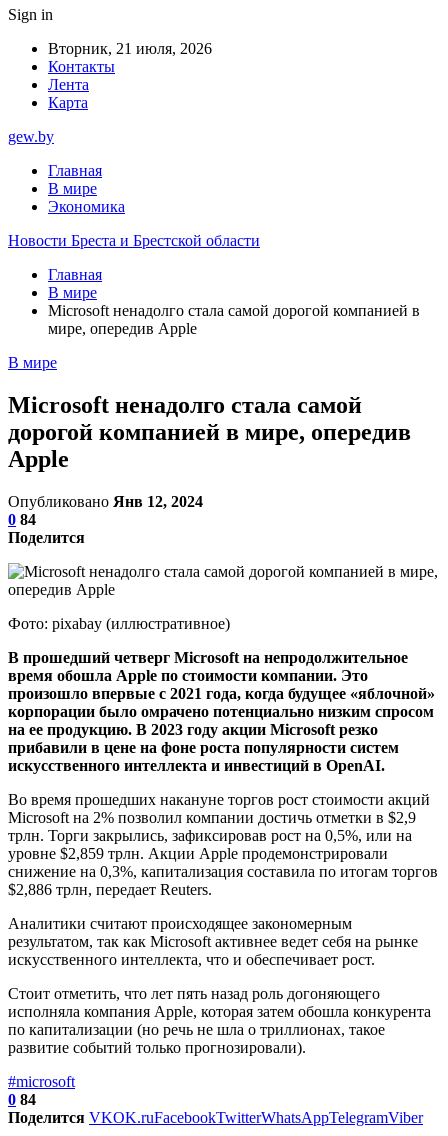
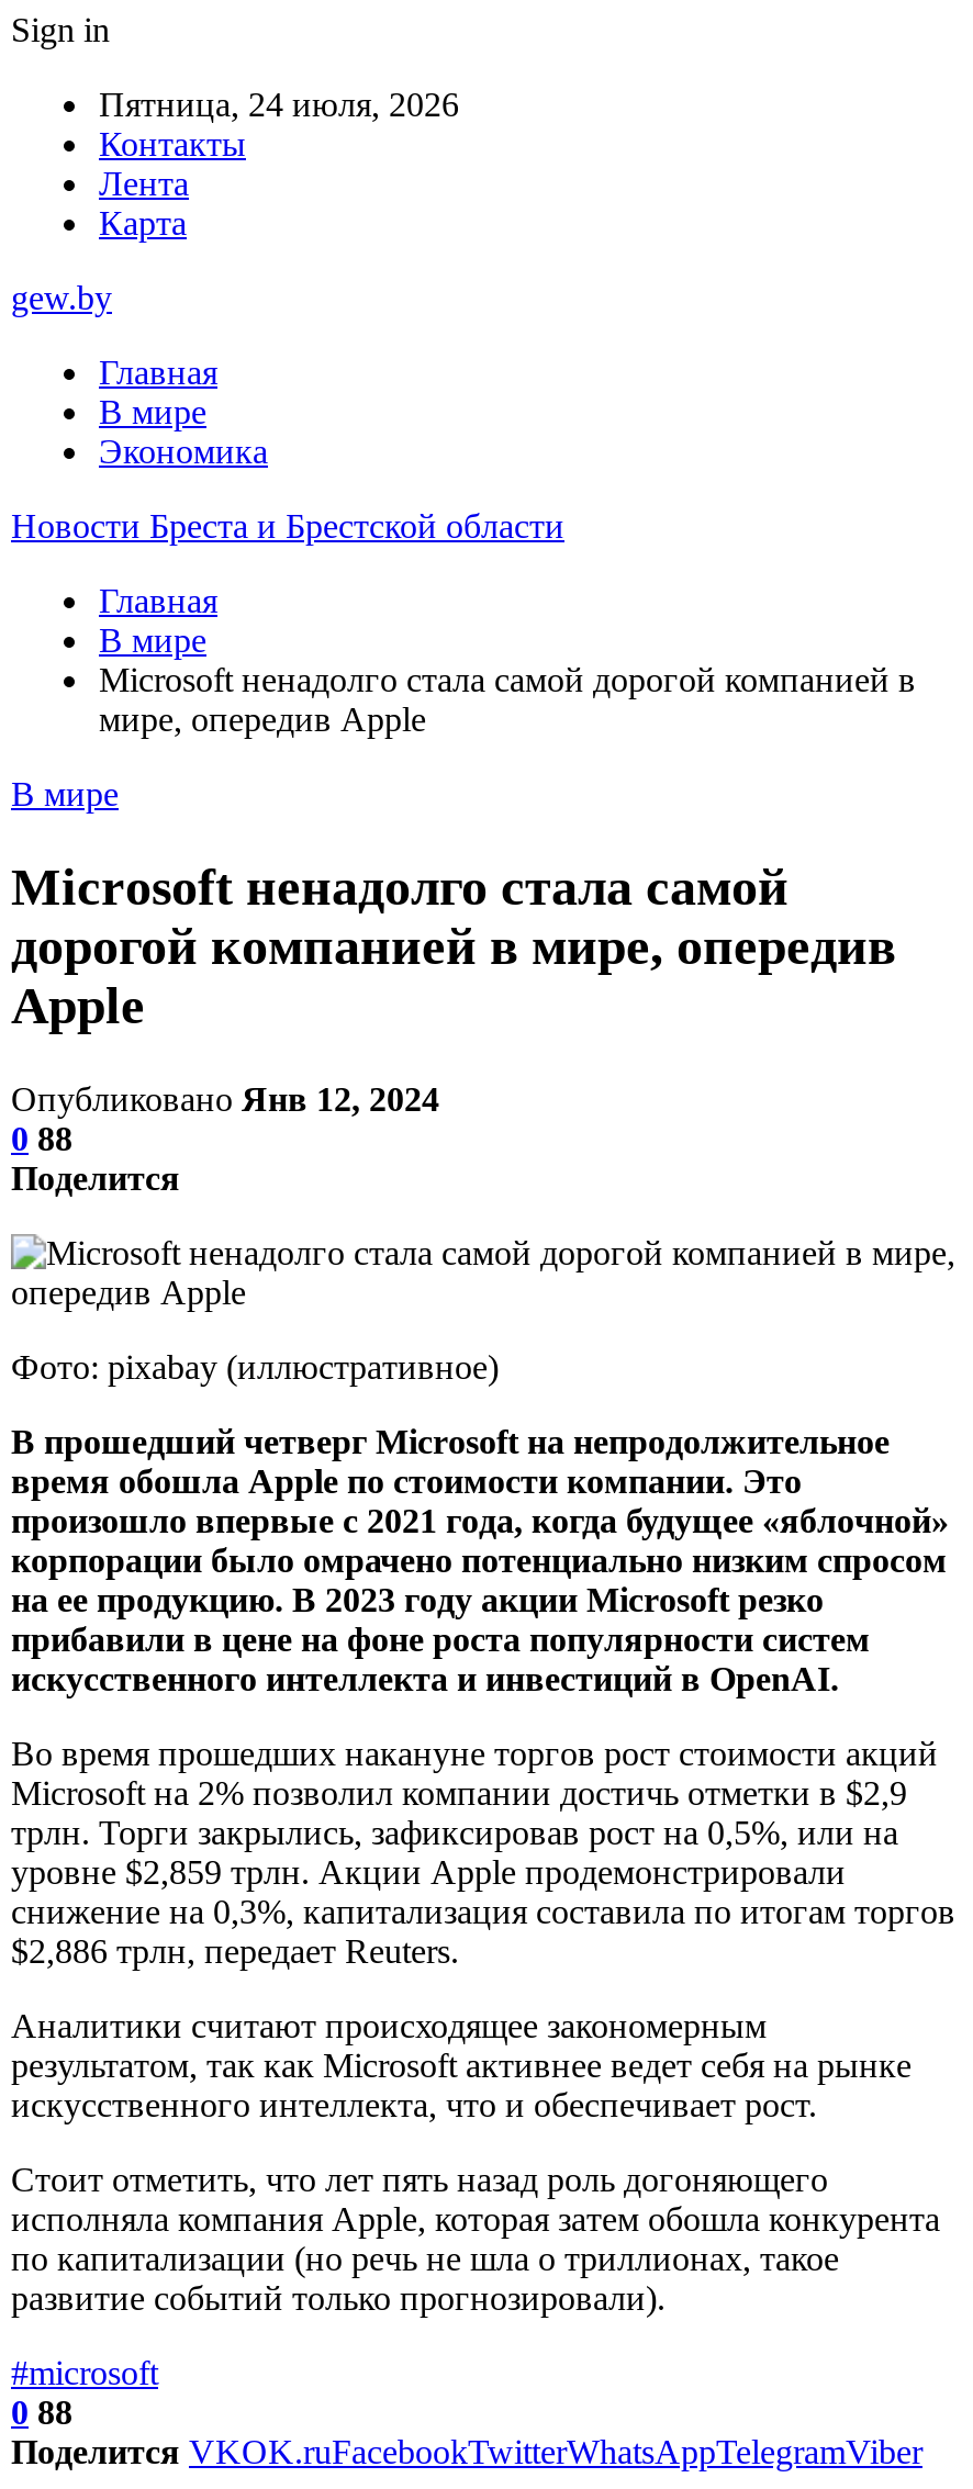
[48,40,212,57] Вторник, 21 июля, 2026 -> [99,86,459,123] Пятница, 24 июля, 2026
[8,511,36,528] 0 84 -> [11,1119,72,1157] 0 88
[8,1091,36,1108] 0 84 -> [11,2393,72,2430] 0 88

